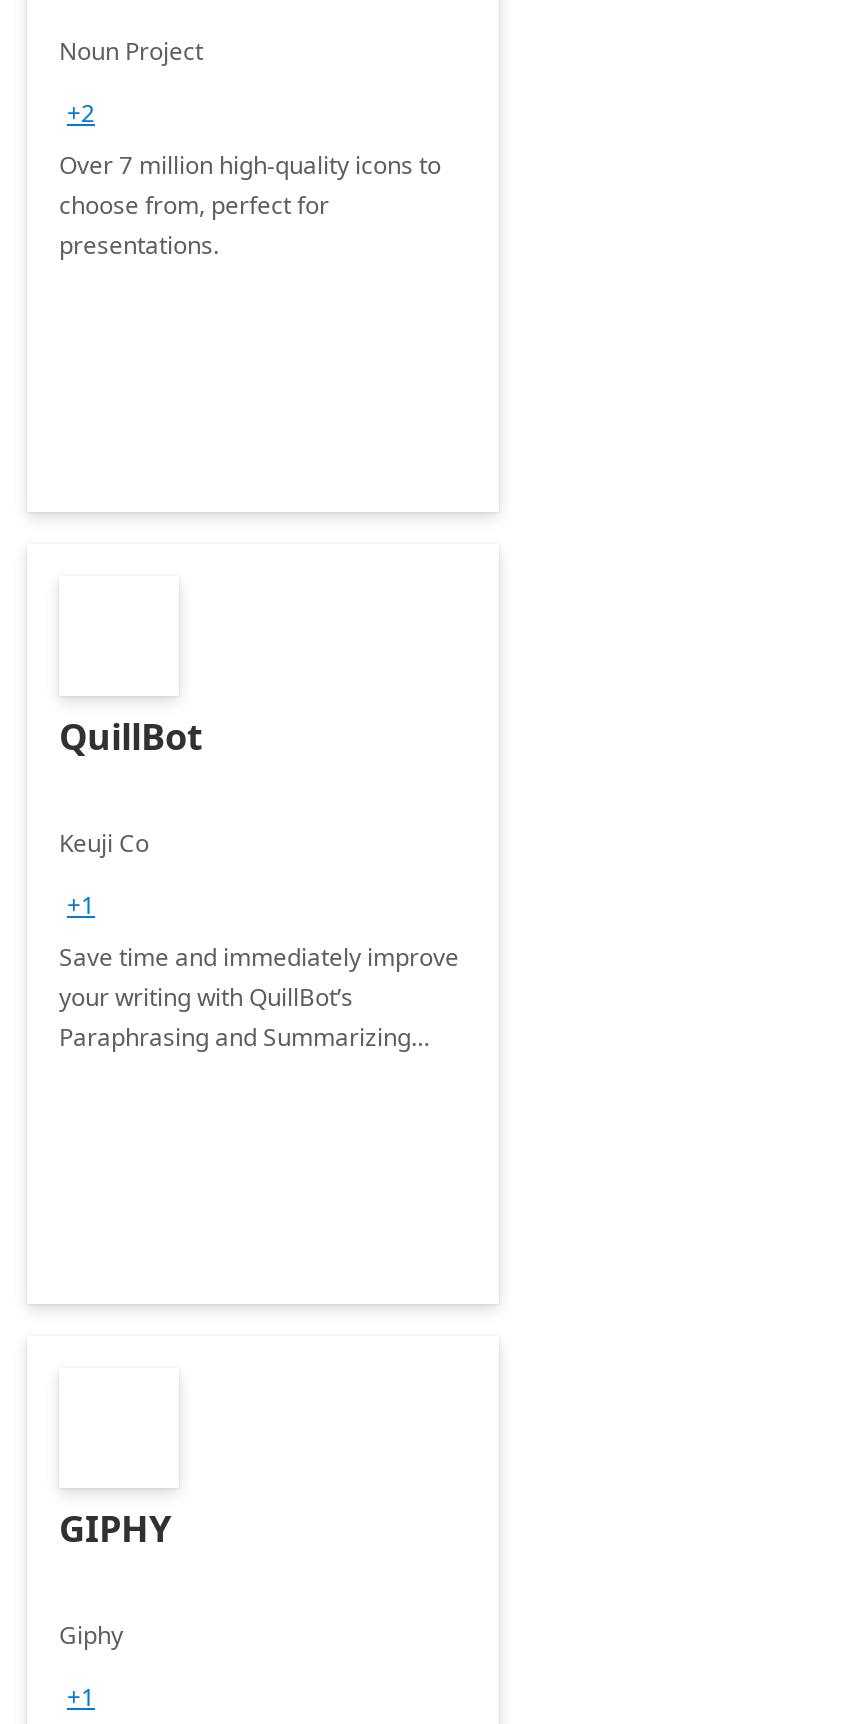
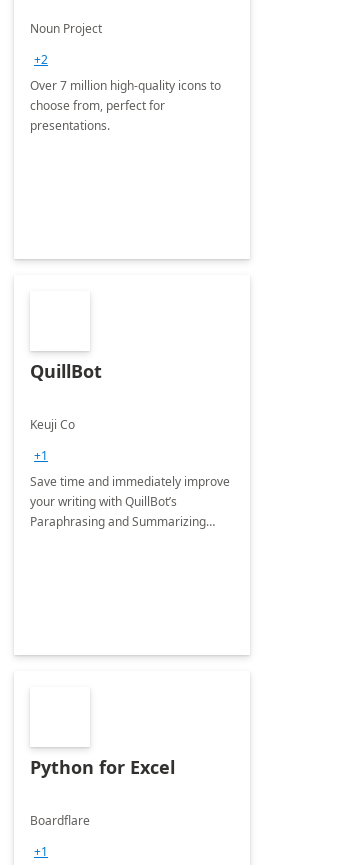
[59,1504,171,1552] GIPHY -> [30,755,175,779] Python for Excel
[59,1618,123,1652] Giphy -> [30,812,90,829] Boardflare

